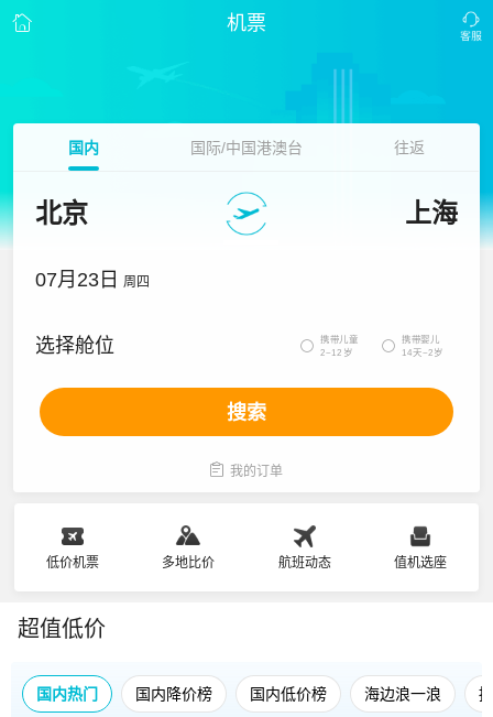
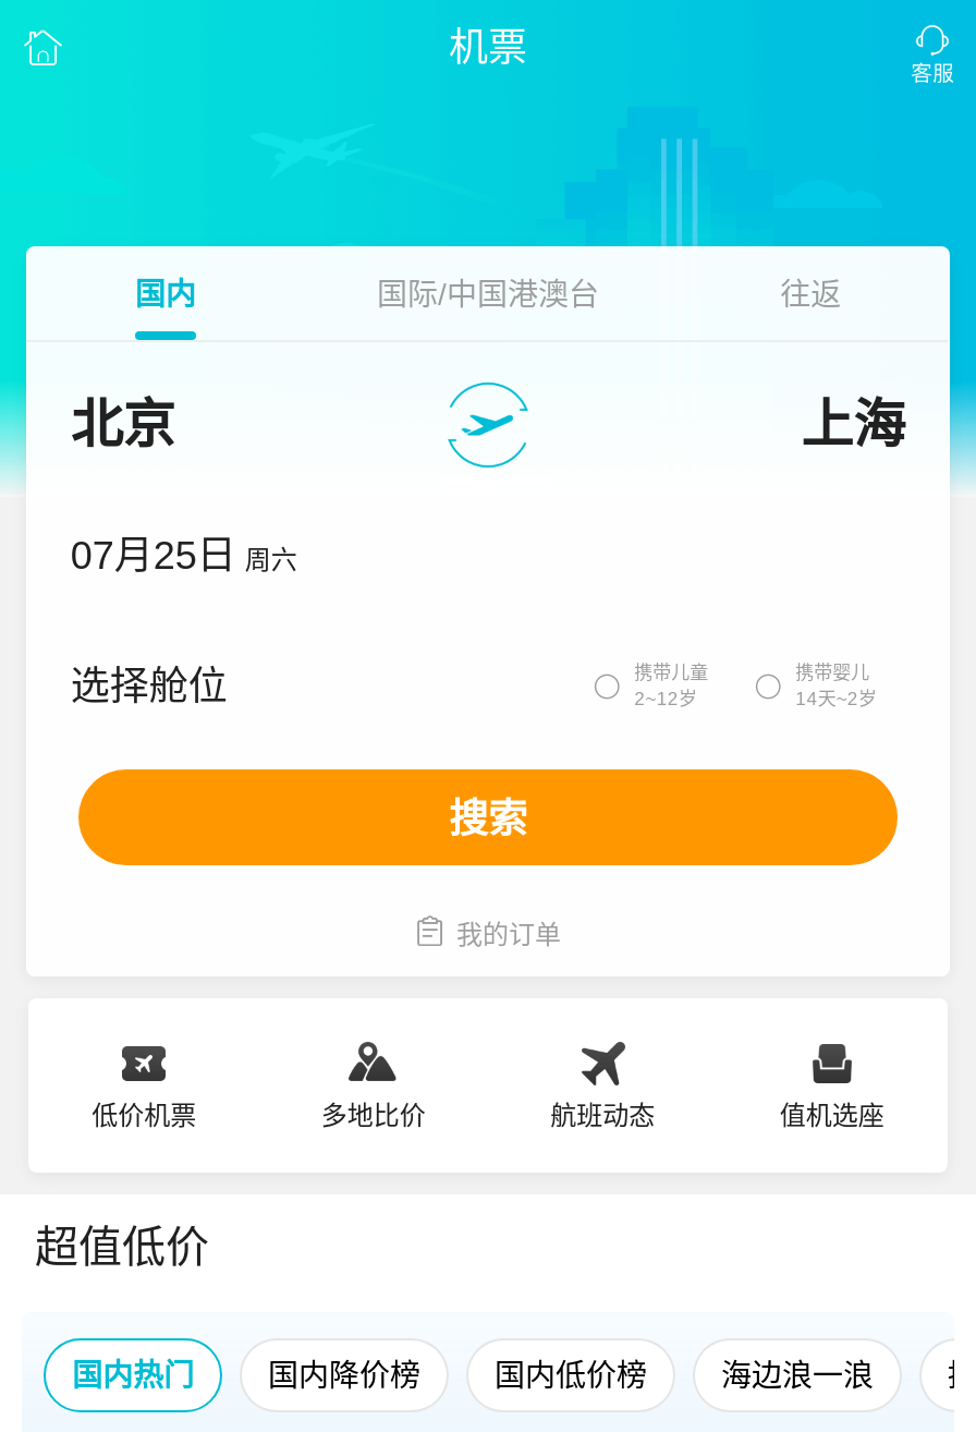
[36,269,150,291] 07月23日 周四 -> [70,534,297,578] 07月25日 周六

